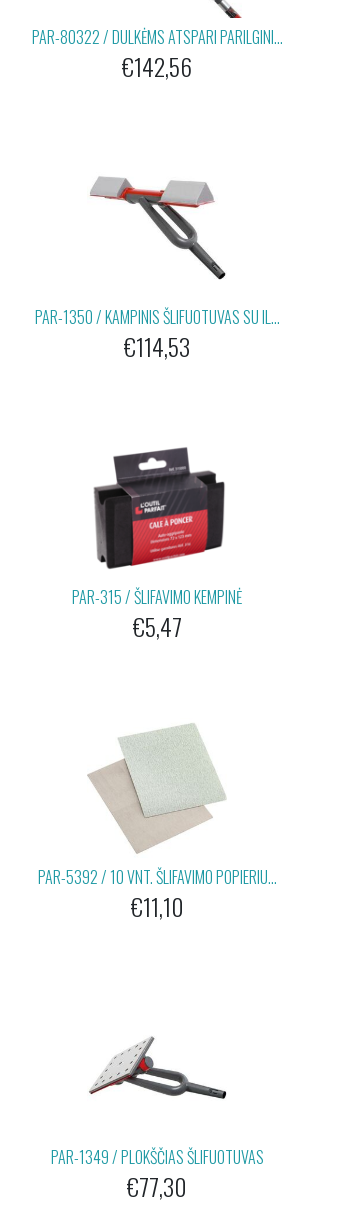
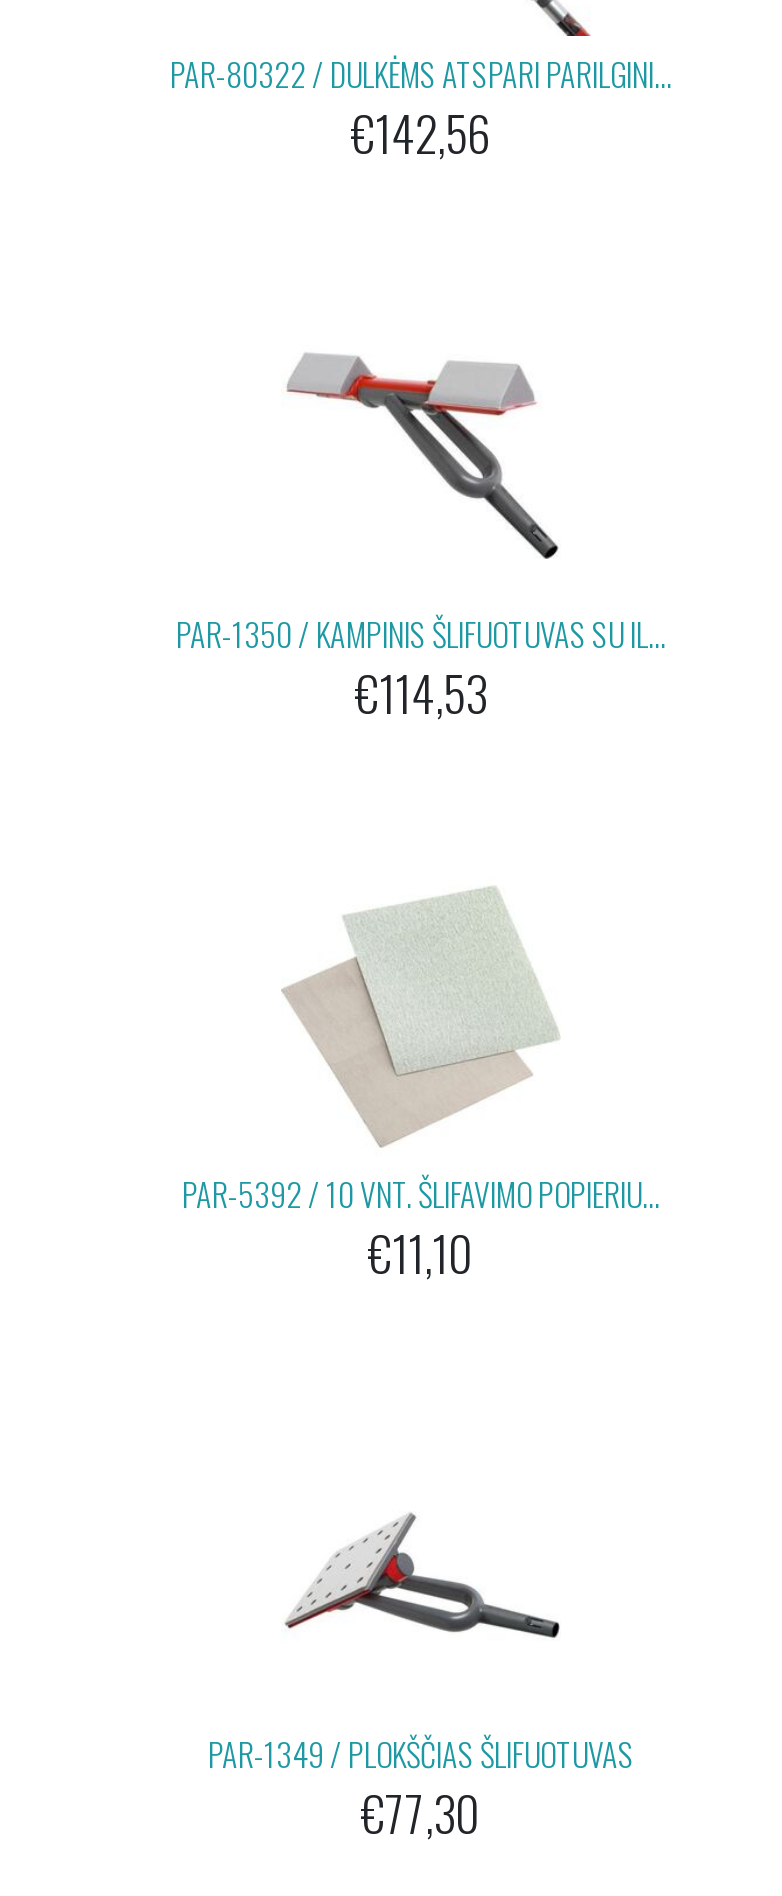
[72,447,242,644] [image] | PAR-315 / ŠLIFAVIMO KEMPINĖ | €5,47 -> none

